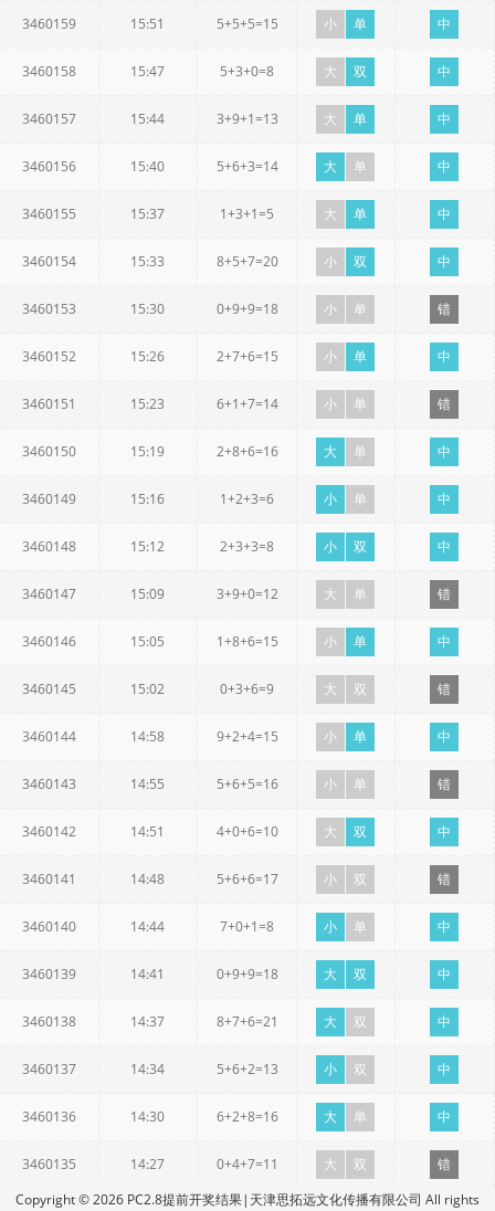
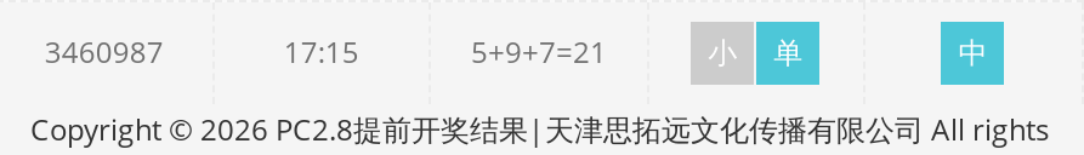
[22,14,76,33] 3460159 -> [44,31,163,72] 3460987
[131,14,165,33] 15:51 -> [284,31,359,72] 17:15
[216,14,278,33] 5+5+5=15 -> [471,31,607,72] 5+9+7=21
[22,62,451,1173] 3460158 | 15:47 | 5+3+0=8 | 大 | 双 | 中 | 3460157 | 15:44 | 3+9+1=13 | 大 | 单 | 中 | 3460156 | 15:40 | 5+6+3=14 | 大 | 单 | 中 | 3460155 | 15:37 | 1+3+1=5 | 大 | 单 | 中 | 3460154 | 15:33 | 8+5+7=20 | 小 | 双 | 中 | 3460153 | 15:30 | 0+9+9=18 | 小 | 单 | 错 | 3460152 | 15:26 | 2+7+6=15 | 小 | 单 | 中 | 3460151 | 15:23 | 6+1+7=14 | 小 | 单 | 错 | 3460150 | 15:19 | 2+8+6=16 | 大 | 单 | 中 | 3460149 | 15:16 | 1+2+3=6 | 小 | 单 | 中 | 3460148 | 15:12 | 2+3+3=8 | 小 | 双 | 中 | 3460147 | 15:09 | 3+9+0=12 | 大 | 单 | 错 | 3460146 | 15:05 | 1+8+6=15 | 小 | 单 | 中 | 3460145 | 15:02 | 0+3+6=9 | 大 | 双 | 错 | 3460144 | 14:58 | 9+2+4=15 | 小 | 单 | 中 | 3460143 | 14:55 | 5+6+5=16 | 小 | 单 | 错 | 3460142 | 14:51 | 4+0+6=10 | 大 | 双 | 中 | 3460141 | 14:48 | 5+6+6=17 | 小 | 双 | 错 | 3460140 | 14:44 | 7+0+1=8 | 小 | 单 | 中 | 3460139 | 14:41 | 0+9+9=18 | 大 | 双 | 中 | 3460138 | 14:37 | 8+7+6=21 | 大 | 双 | 中 | 3460137 | 14:34 | 5+6+2=13 | 小 | 双 | 中 | 3460136 | 14:30 | 6+2+8=16 | 大 | 单 | 中 | 3460135 | 14:27 | 0+4+7=11 | 大 | 双 | 错 -> none

